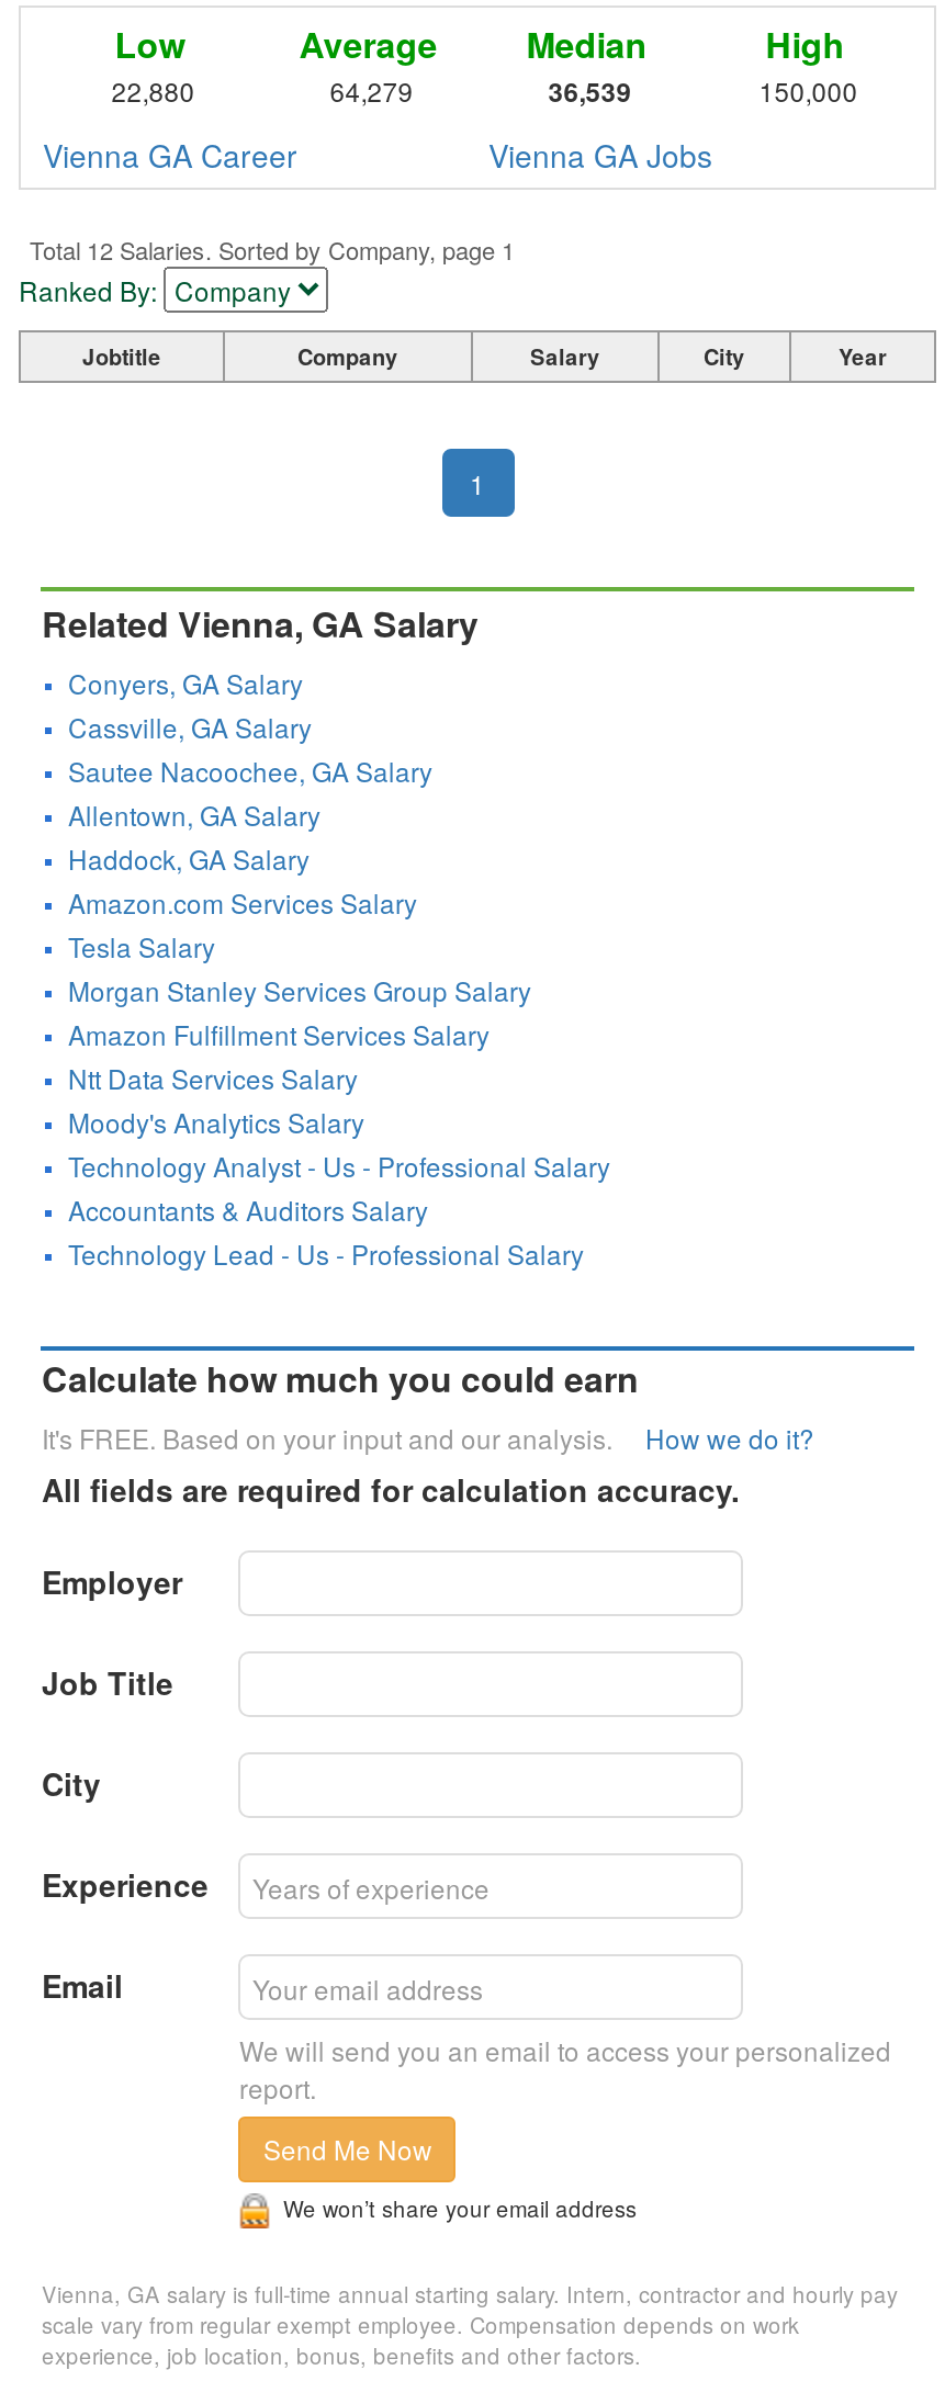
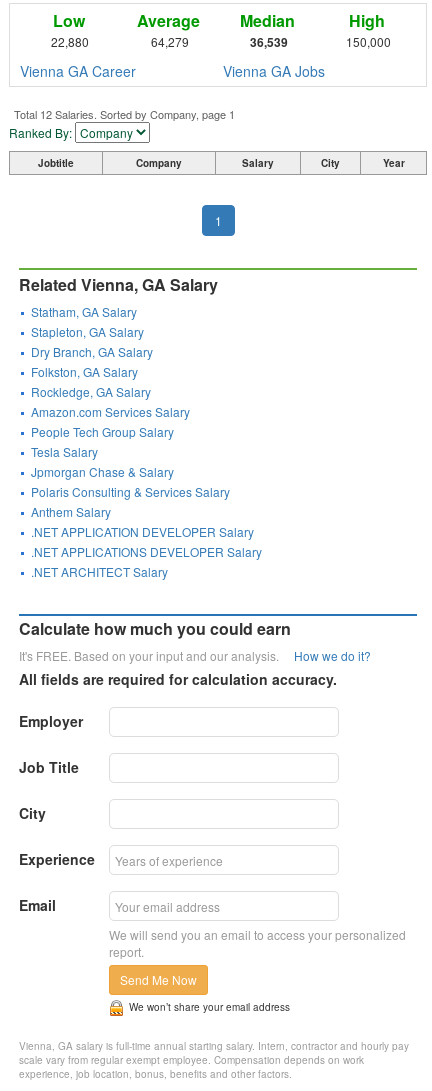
[68,664,303,702] Conyers, GA Salary -> [31,303,137,320] Statham, GA Salary
[68,708,312,745] Cassville, GA Salary -> [31,323,144,340] Stapleton, GA Salary
[68,752,432,789] Sautee Nacoochee, GA Salary -> [31,343,153,360] Dry Branch, GA Salary
[68,796,320,833] Allentown, GA Salary -> [31,363,138,380] Folkston, GA Salary
[68,840,310,877] Haddock, GA Salary -> [31,383,151,400] Rockledge, GA Salary
none -> [31,423,174,440] People Tech Group Salary
moved [68,928,215,965] -> [31,443,98,460]: Tesla Salary
[68,971,610,1272] Morgan Stanley Services Group Salary | Amazon Fulfillment Services Salary | Ntt Data Services Salary | Moody's Analytics Salary | Technology Analyst - Us - Professional Salary | Accountants & Auditors Salary | Technology Lead - Us - Professional Salary -> [31,463,262,580] Jpmorgan Chase & Salary | Polaris Consulting & Services Salary | Anthem Salary | .NET APPLICATION DEVELOPER Salary | .NET APPLICATIONS DEVELOPER Salary | .NET ARCHITECT Salary

